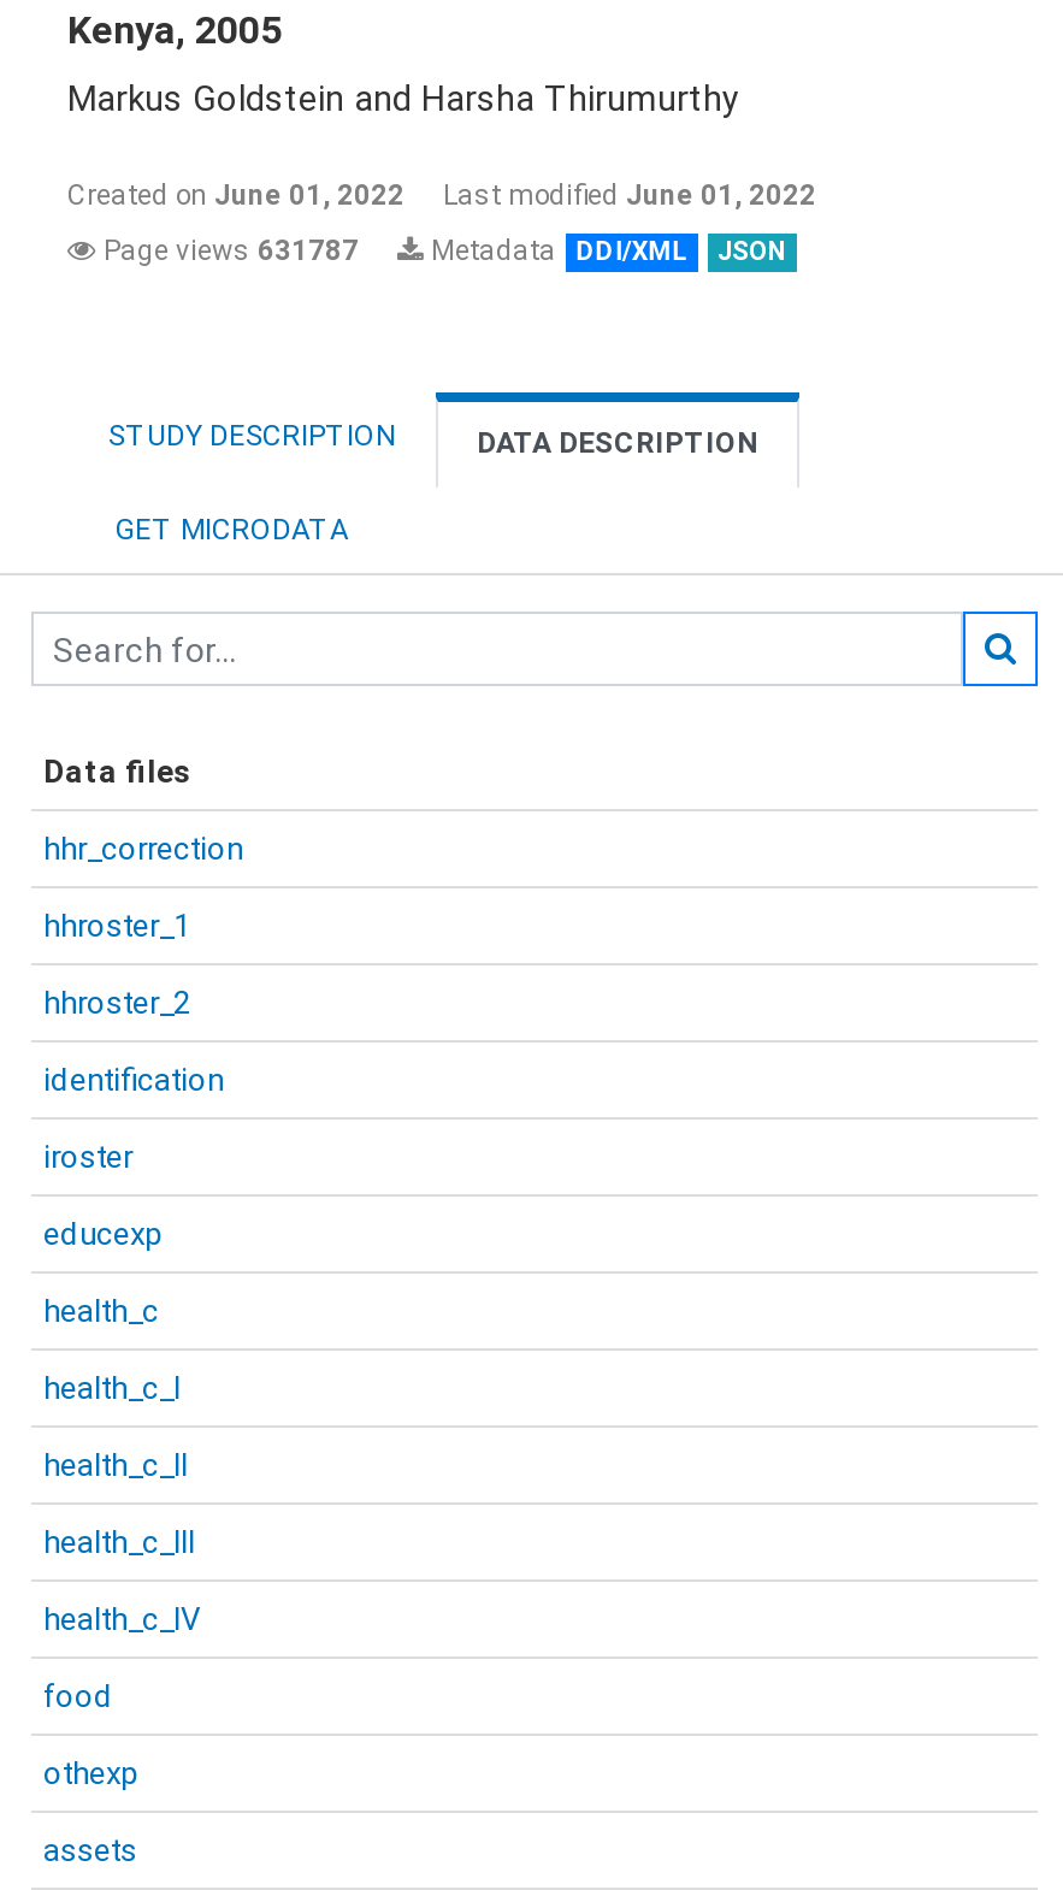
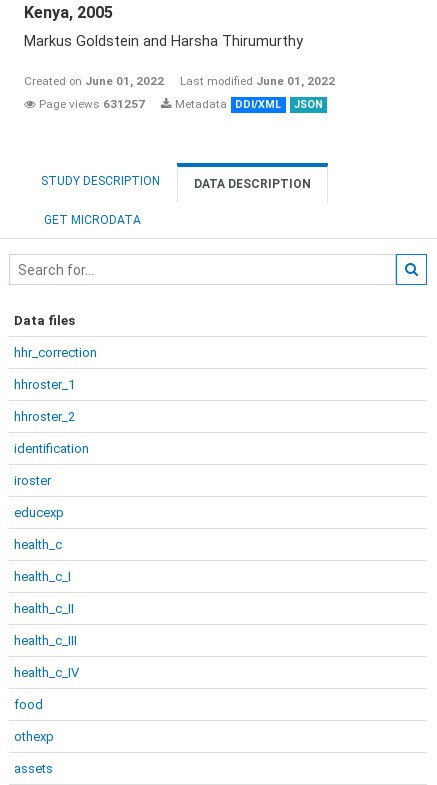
[96,234,787,267] Page views 631787 Metadata DDI/XML JSON -> [36,97,323,111] Page views 631257 Metadata DDI/XML JSON

